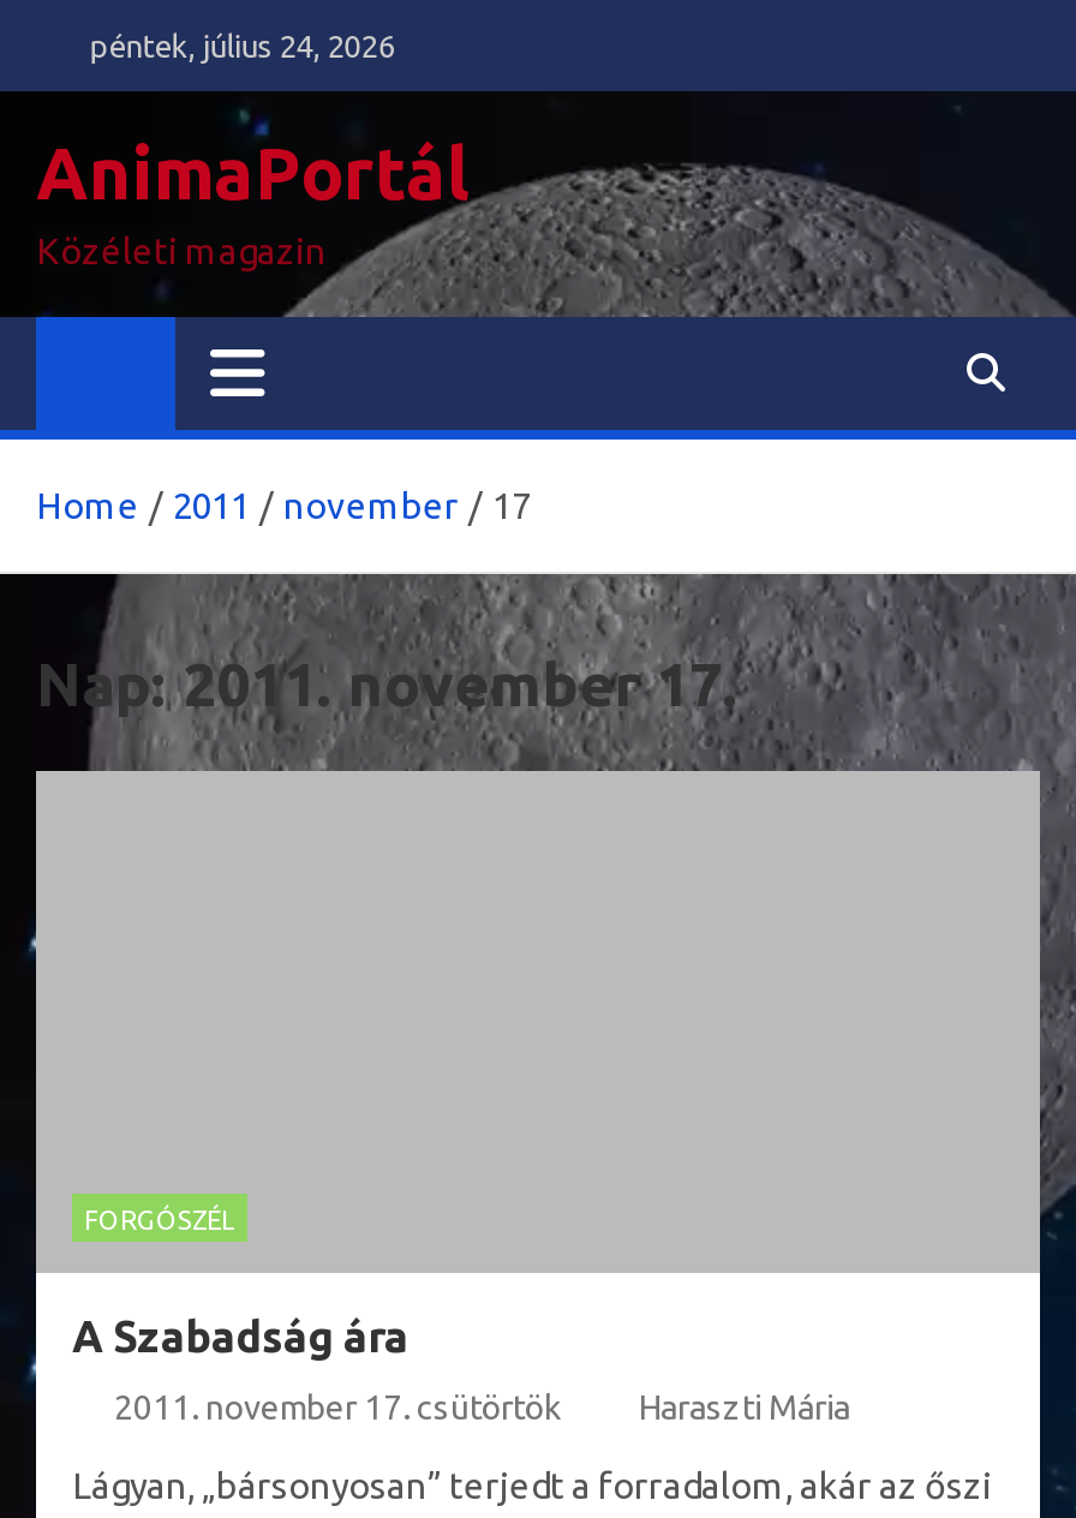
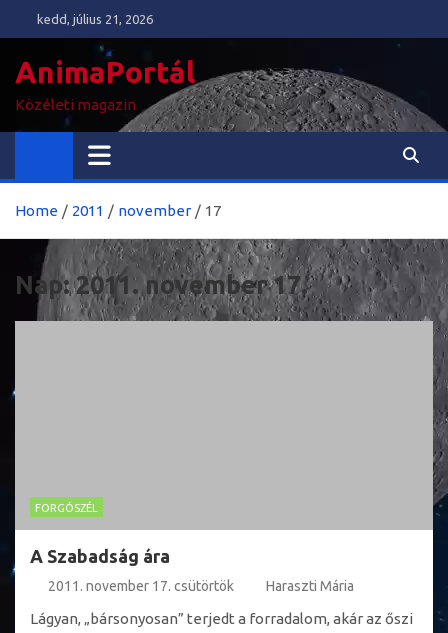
[75,29,394,62] péntek, július 24, 2026 -> [31,12,153,26] kedd, július 21, 2026

